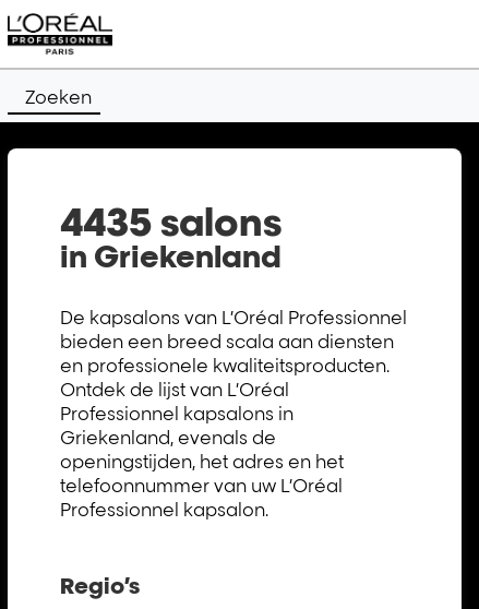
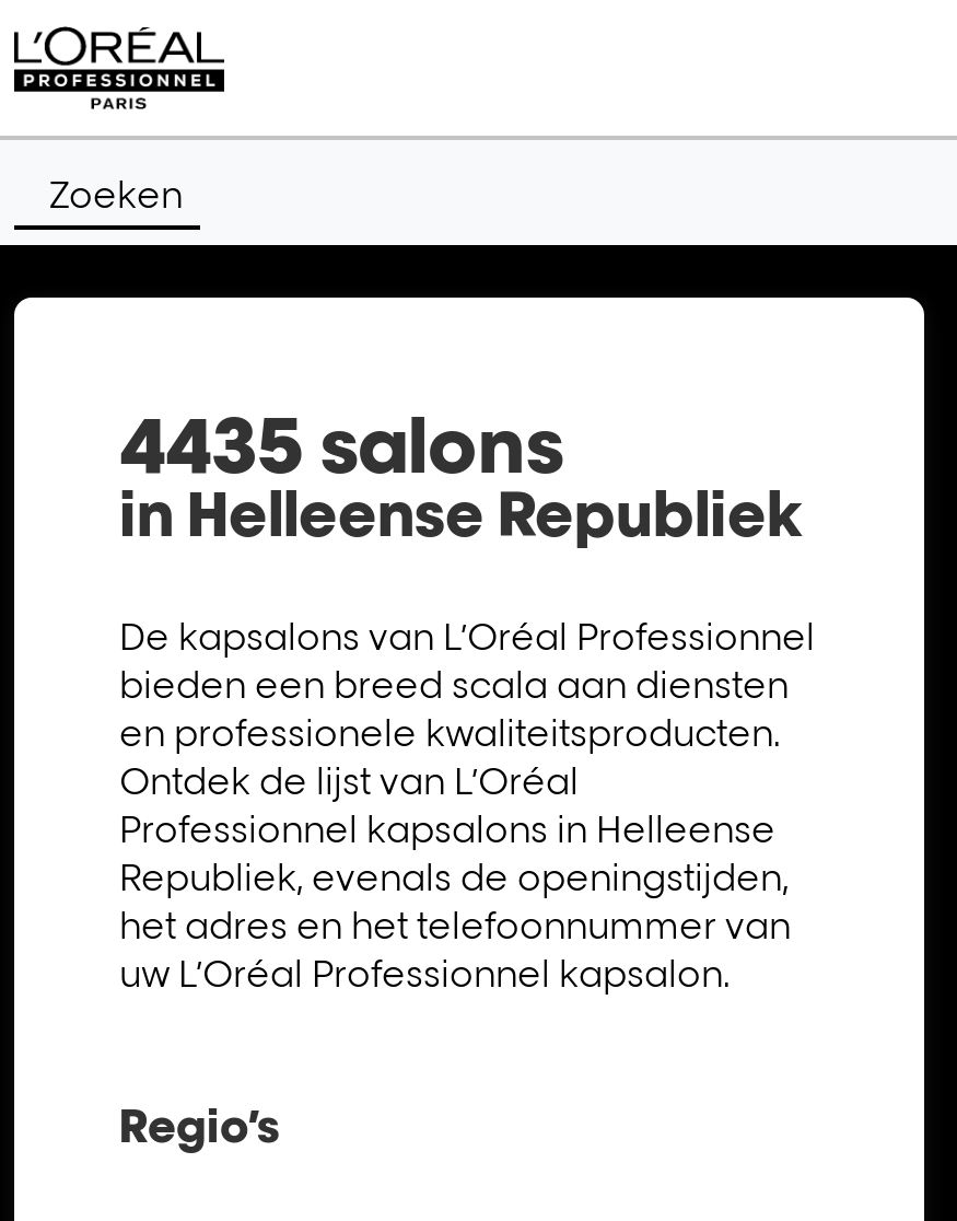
[60,237,282,275] in Griekenland -> [119,475,802,551] in Helleense Republiek
[60,403,344,521] Professionnel kapsalons in | Griekenland, evenals de | openingstijden, het adres en het | telefoonnummer van uw L’Oréal | Professionnel kapsalon. -> [119,807,791,996] Professionnel kapsalons in Helleense | Republiek, evenals de openingstijden, | het adres en het telefoonnummer van | uw L’Oréal Professionnel kapsalon.

